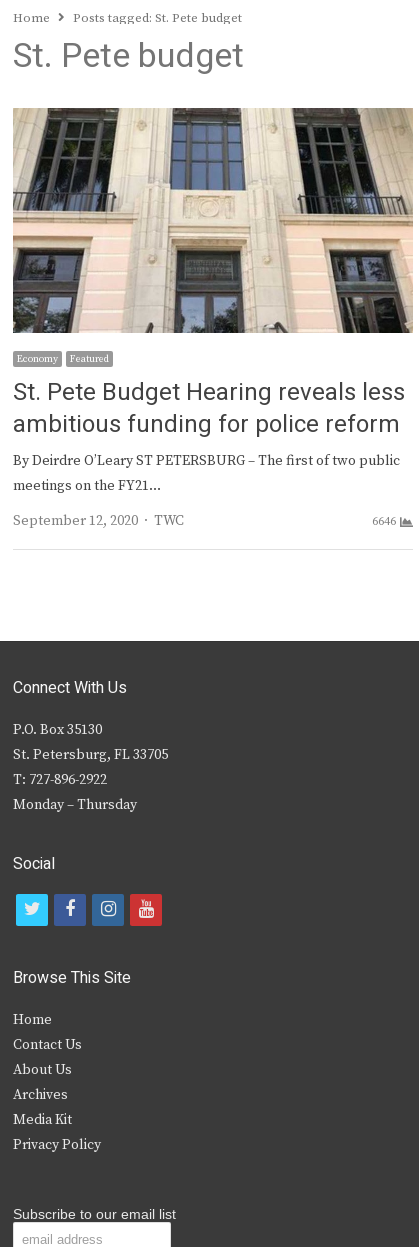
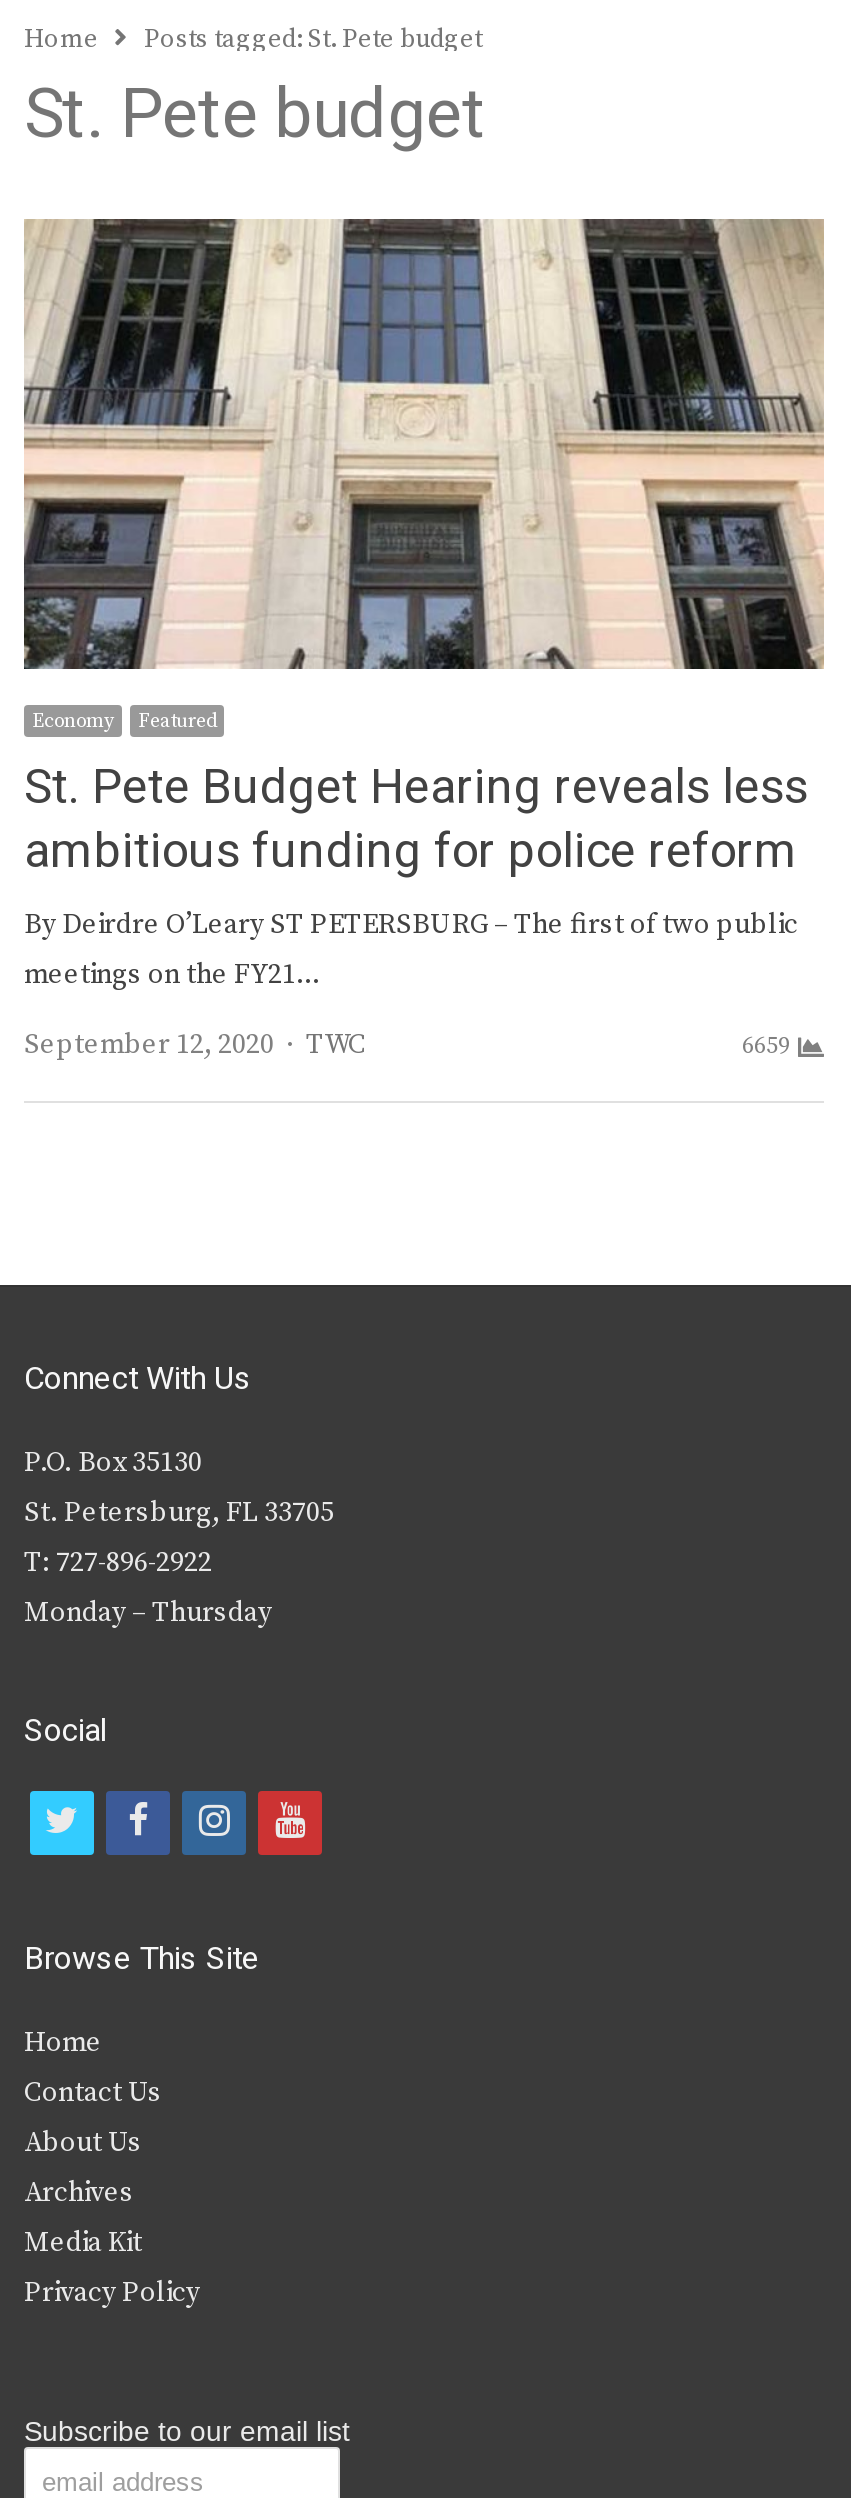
[372,514,396,529] 6646 -> [742,1032,790,1062] 6659

